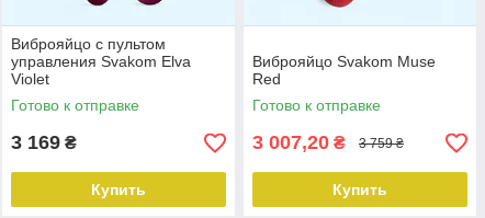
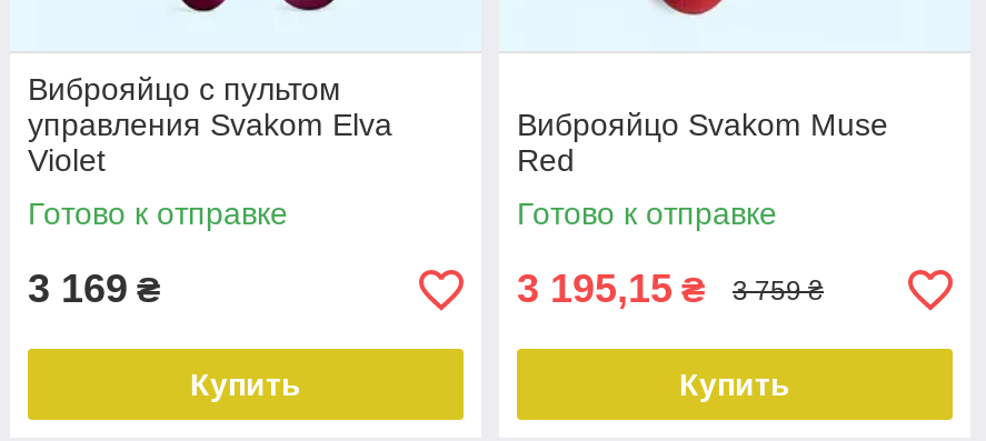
[252,131,346,153] 3 007,20 ₴ -> [517,267,706,311] 3 195,15 ₴

